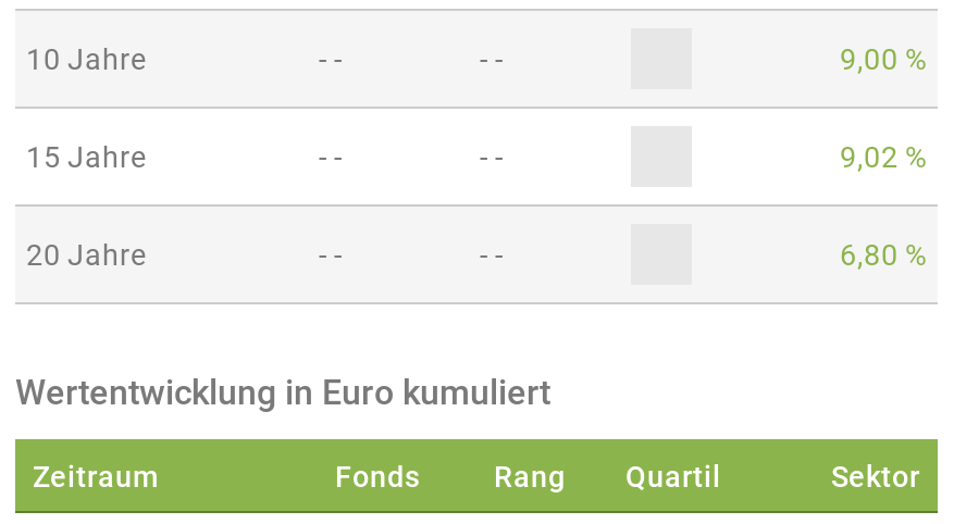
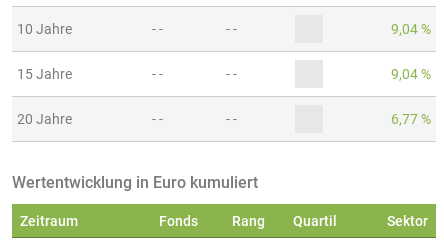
[840,42,927,77] 9,00 % -> [391,21,431,37] 9,04 %
[840,140,927,175] 9,02 % -> [391,66,431,82] 9,04 %
[840,238,927,272] 6,80 % -> [391,111,431,127] 6,77 %

